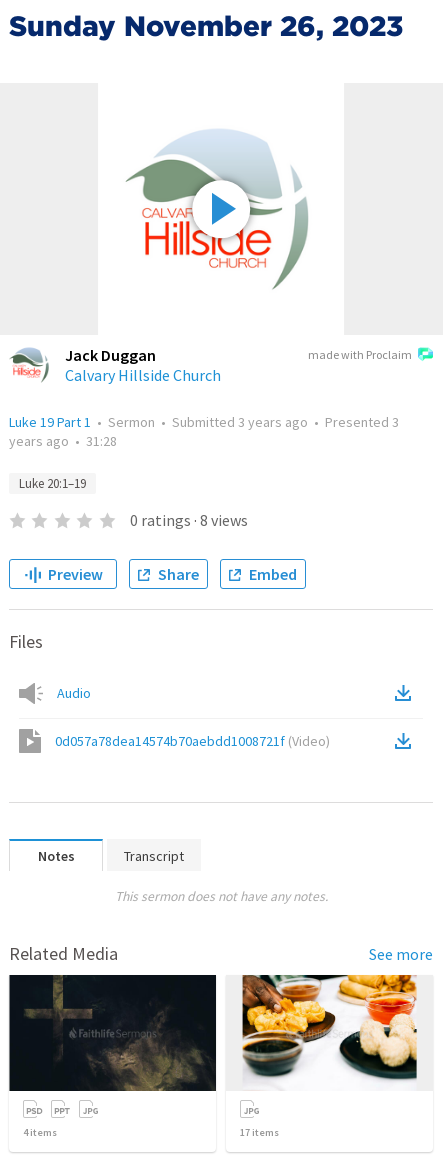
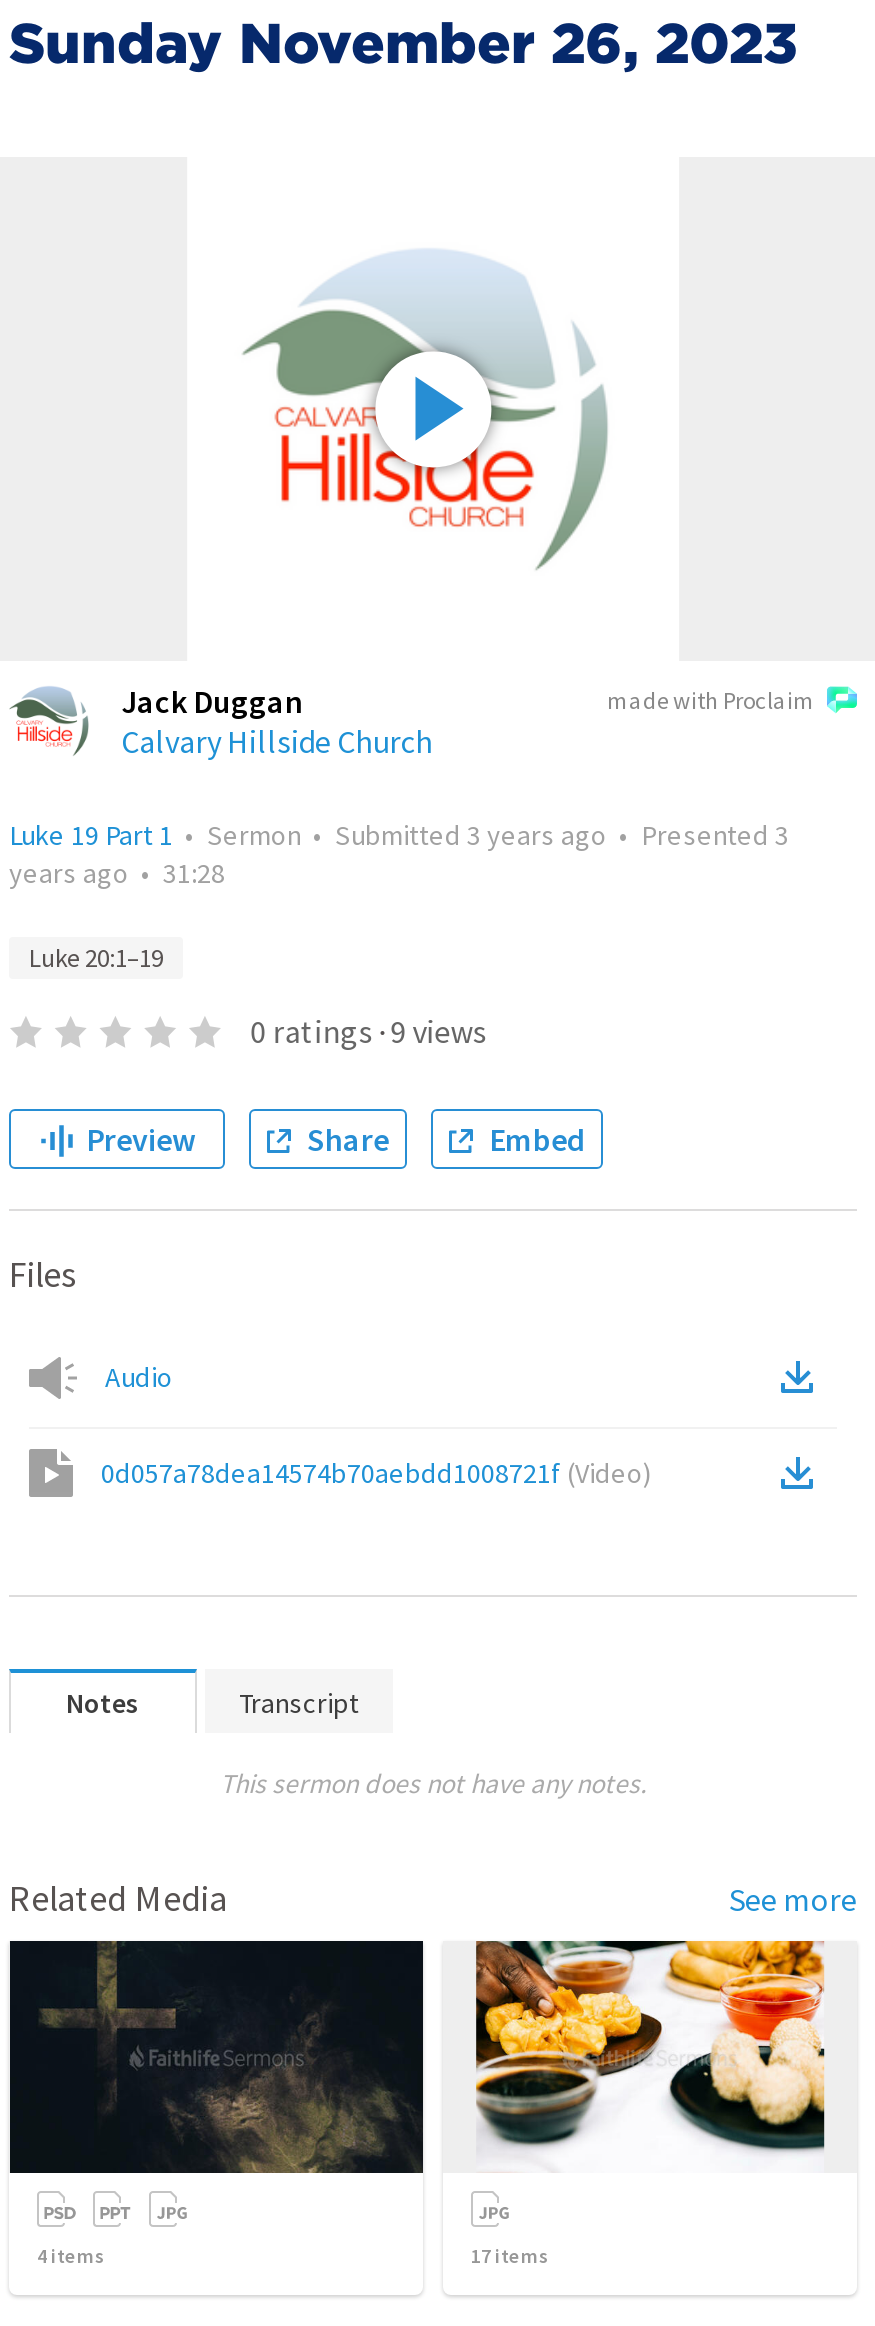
[130,510,248,530] 0 ratings · 8 views -> [250,1011,486,1051] 0 ratings · 9 views

